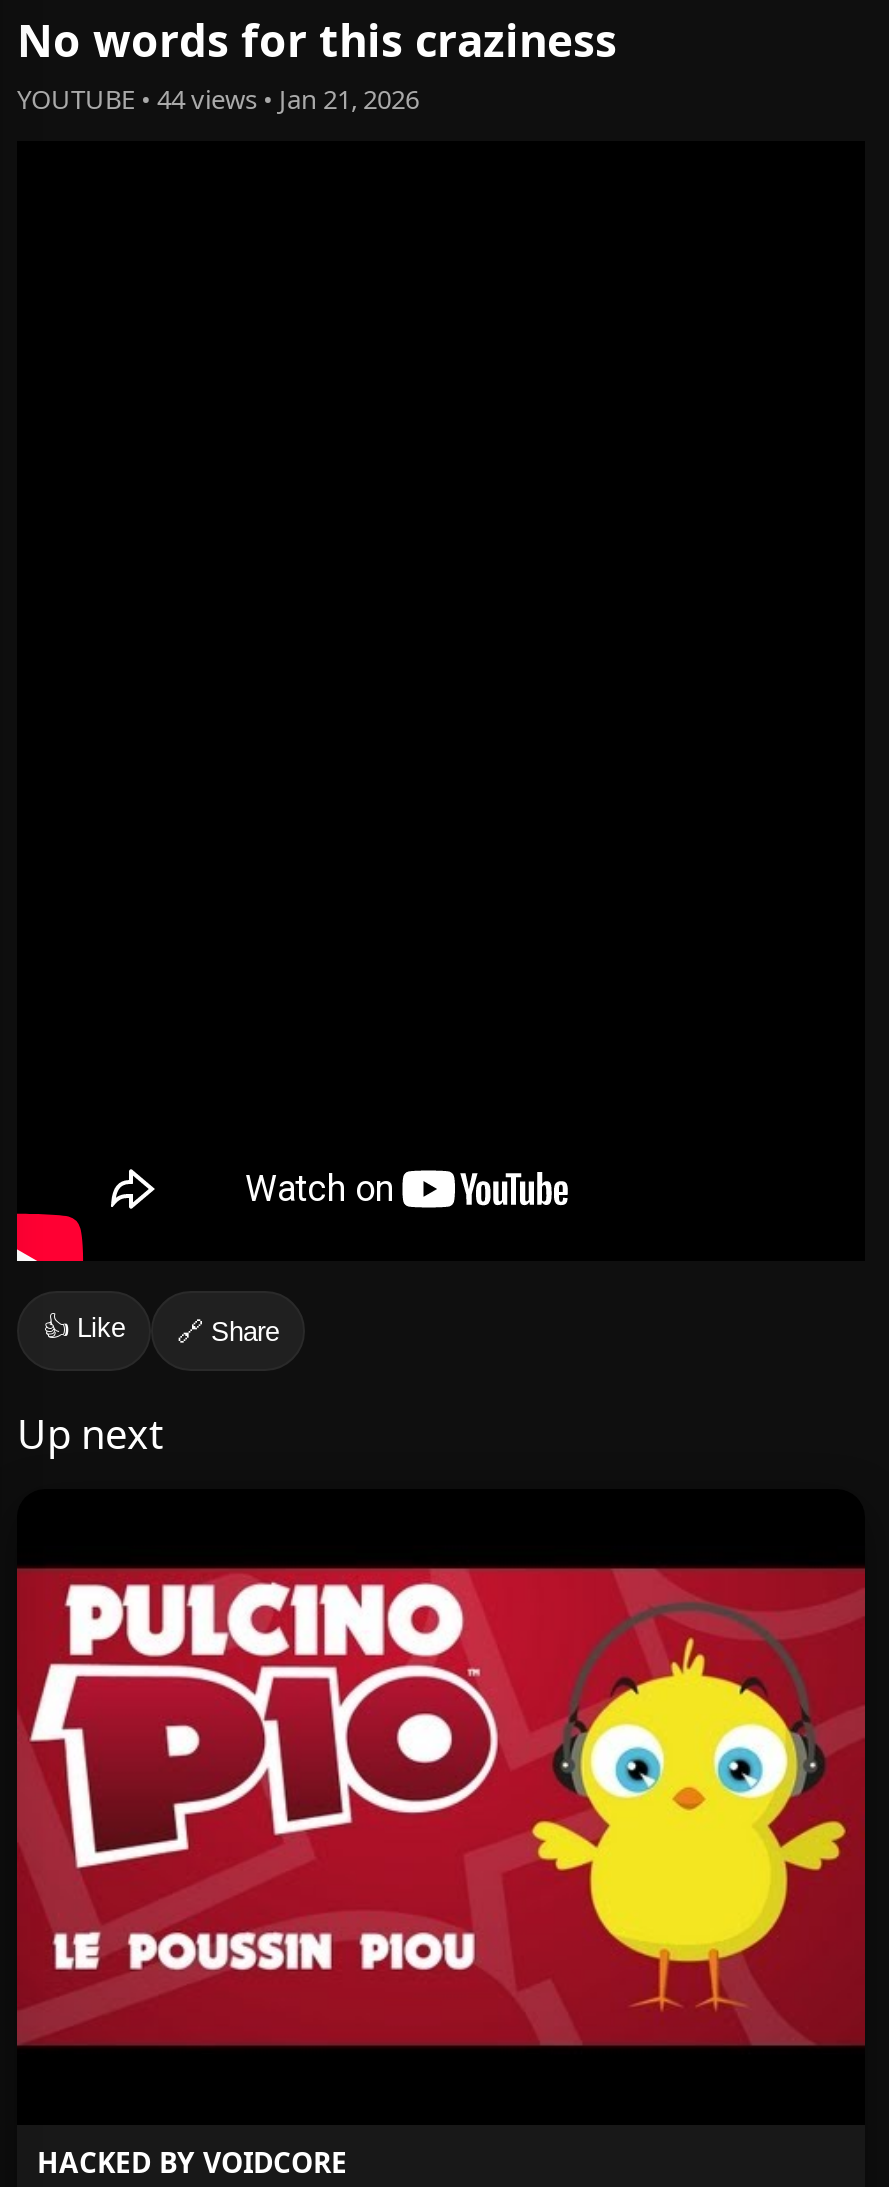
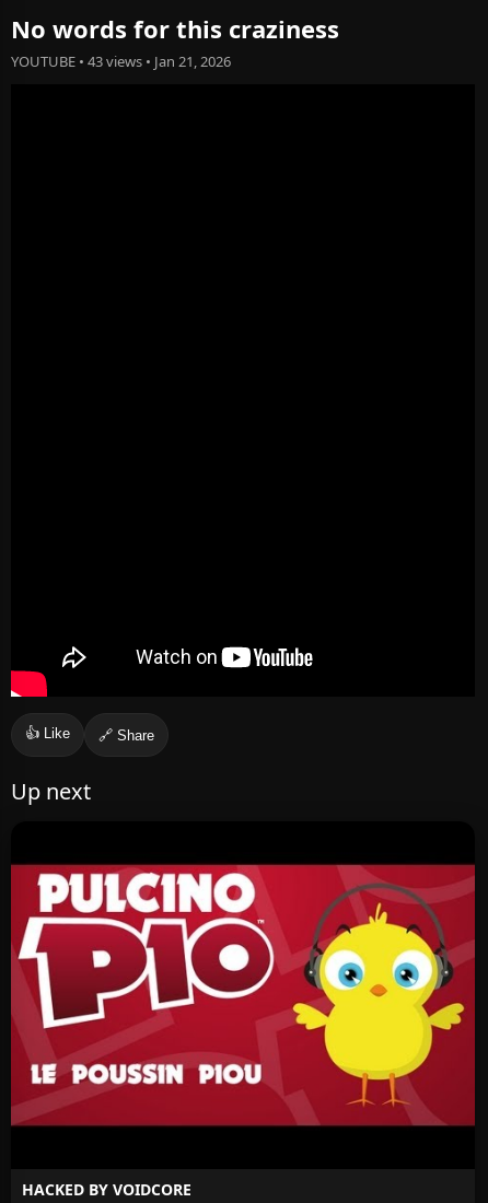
[17,81,419,117] YOUTUBE • 44 views • Jan 21, 2026 -> [11,51,231,71] YOUTUBE • 43 views • Jan 21, 2026

